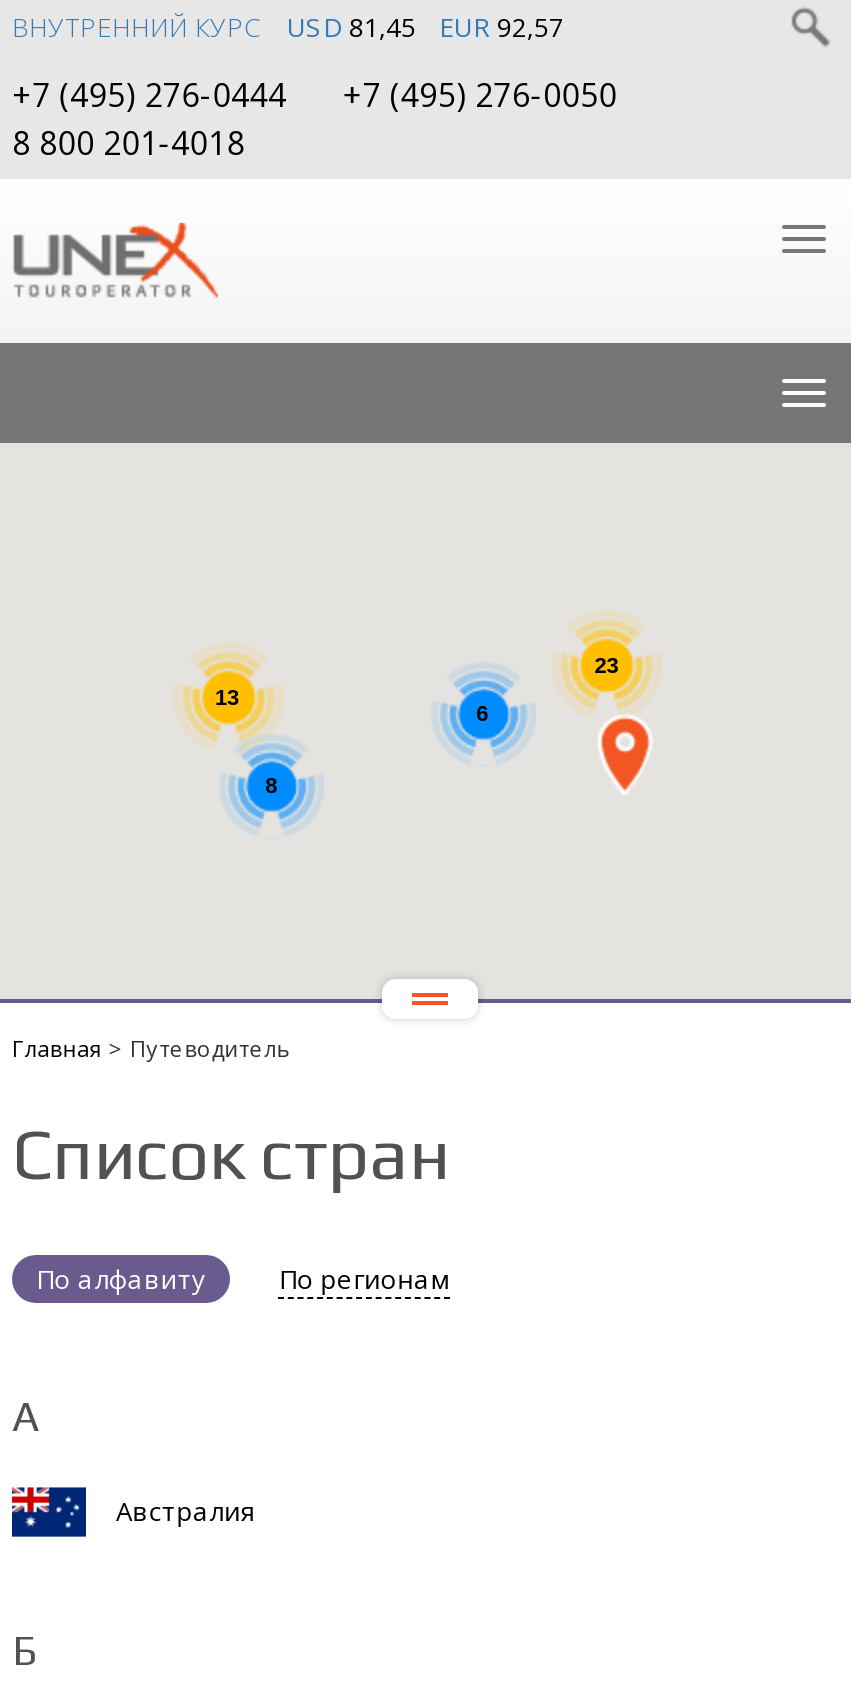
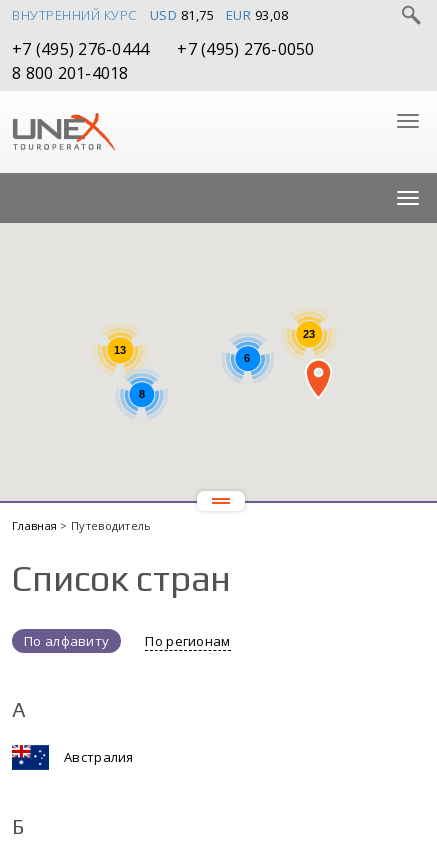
[287,9,416,45] USD 81,45 -> [149,6,214,24] USD 81,75
[439,9,564,45] EUR 92,57 -> [225,6,288,24] EUR 93,08

